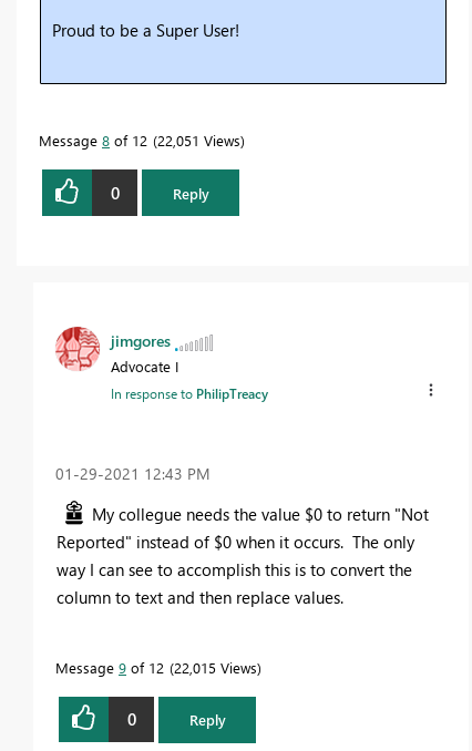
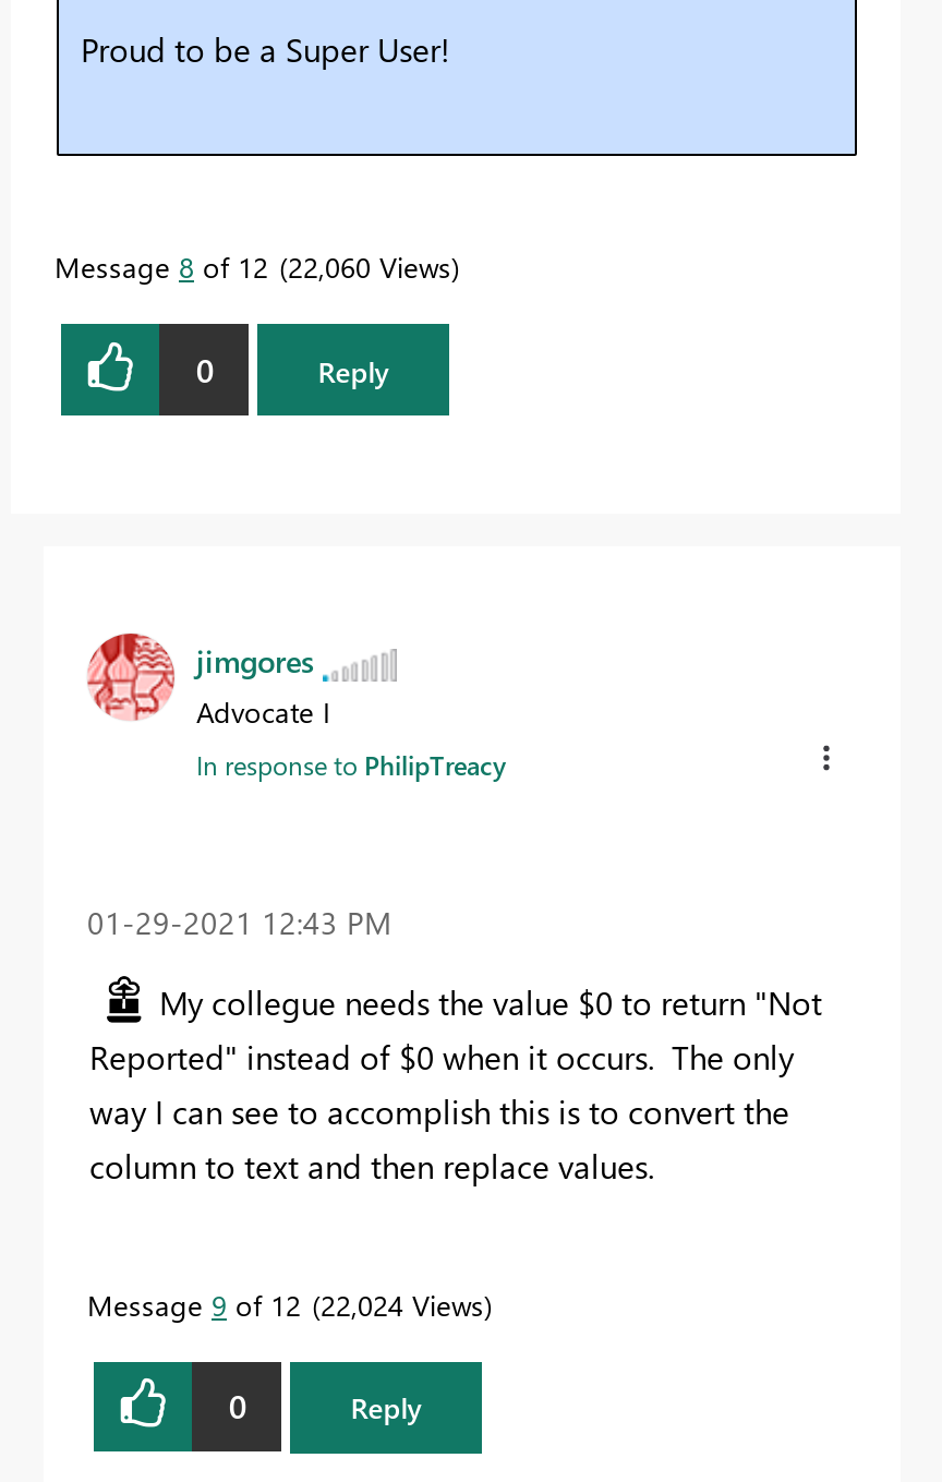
[39,131,240,150] Message 8 of 12 22,051 Views -> [55,248,451,285] Message 8 of 12 22,060 Views
[55,658,257,676] Message 9 of 12 22,015 Views -> [87,1285,484,1322] Message 9 of 12 22,024 Views

